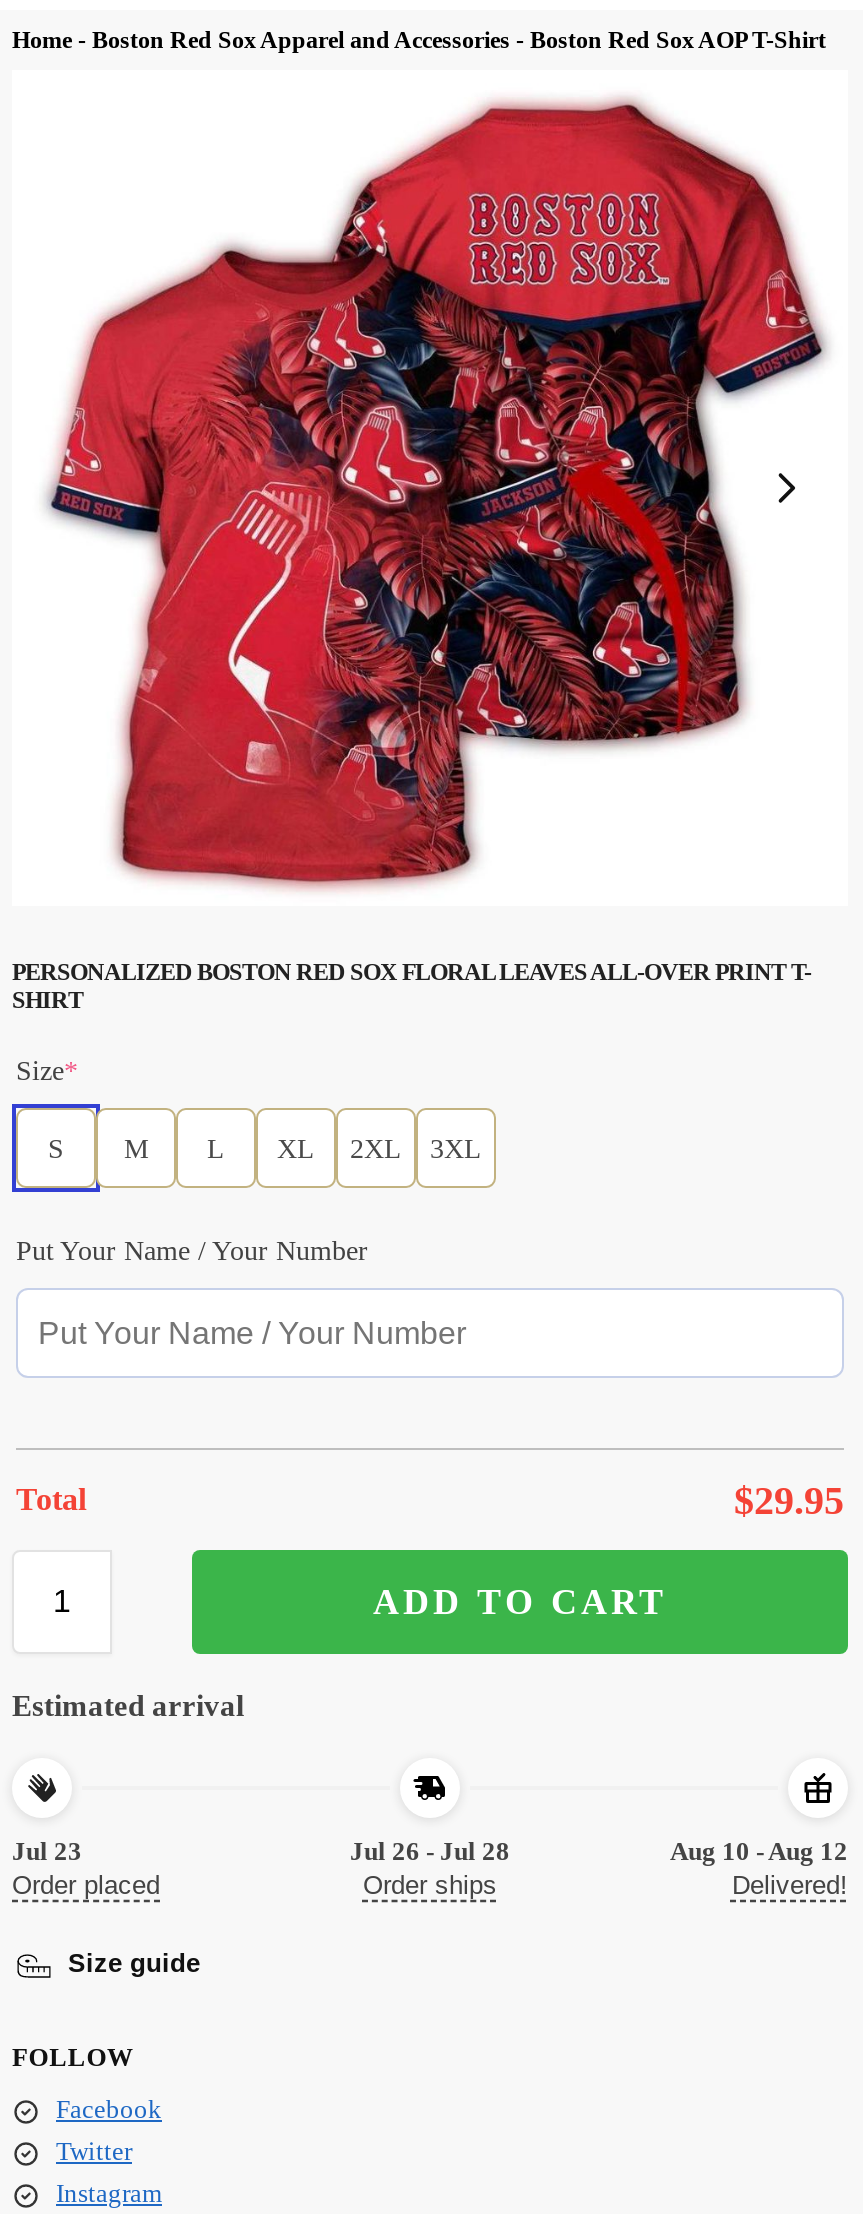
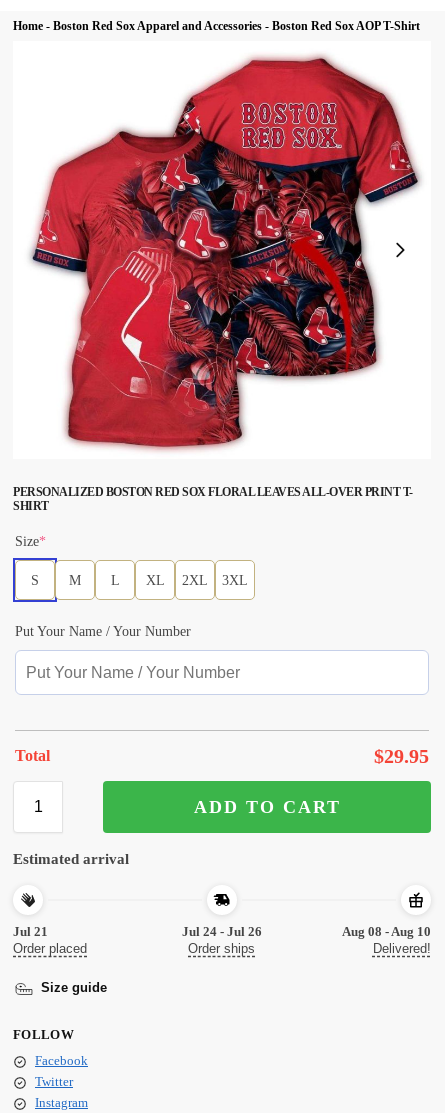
[12,1835,82,1865] Jul 23 -> [13,924,48,939] Jul 21
[350,1835,510,1865] Jul 26 - Jul 28 -> [182,924,262,939] Jul 24 - Jul 26
[670,1835,848,1865] Aug 10 - Aug 12 -> [342,924,431,939] Aug 08 - Aug 10

